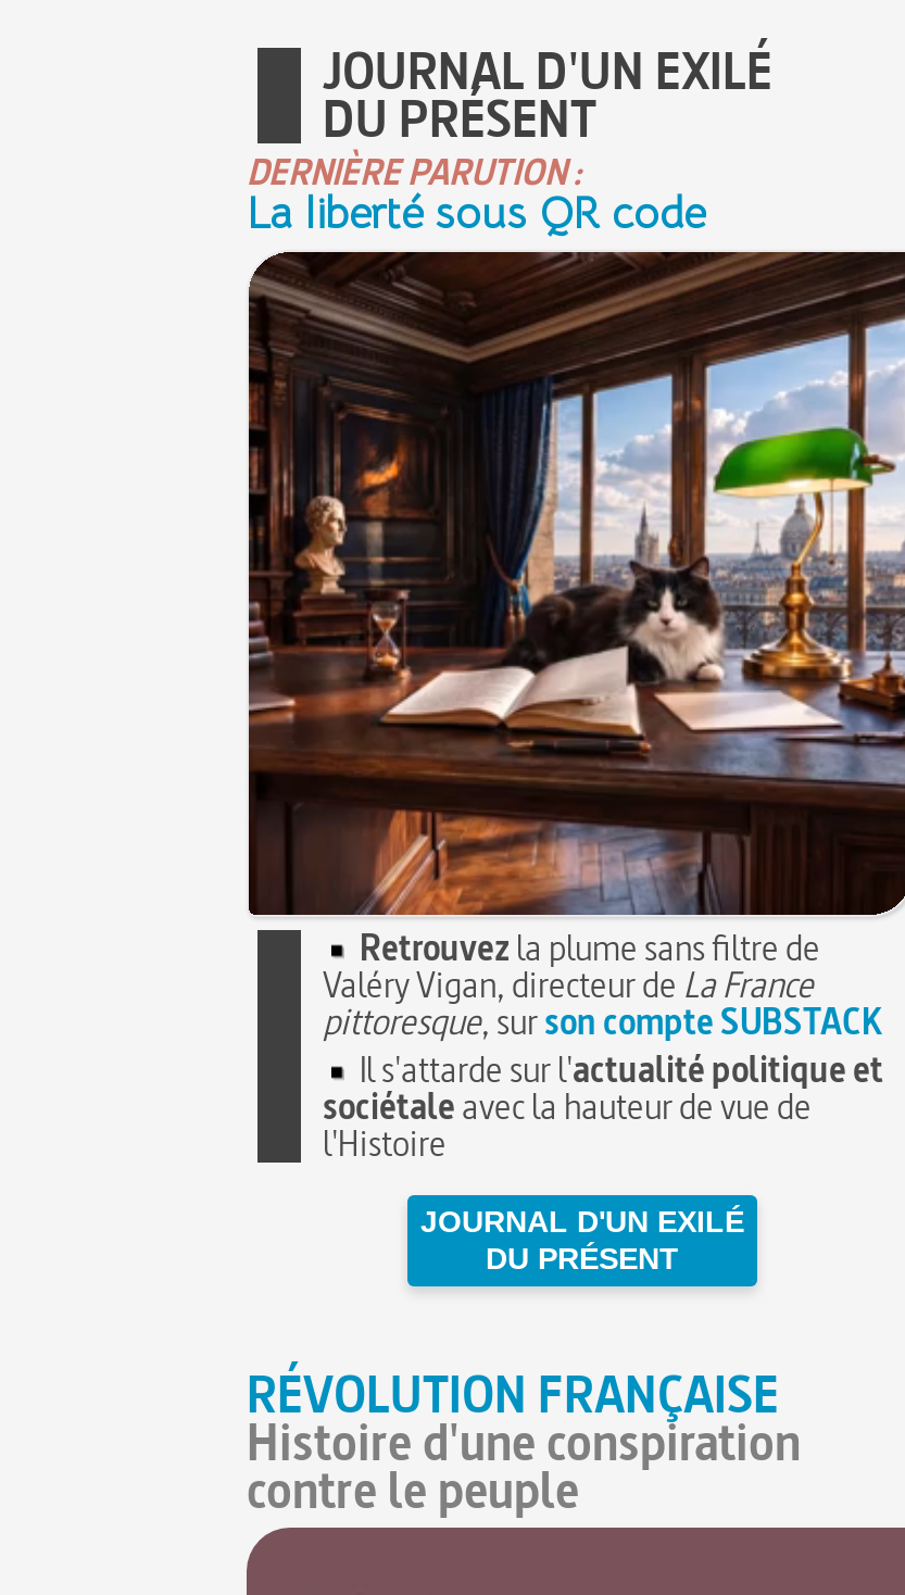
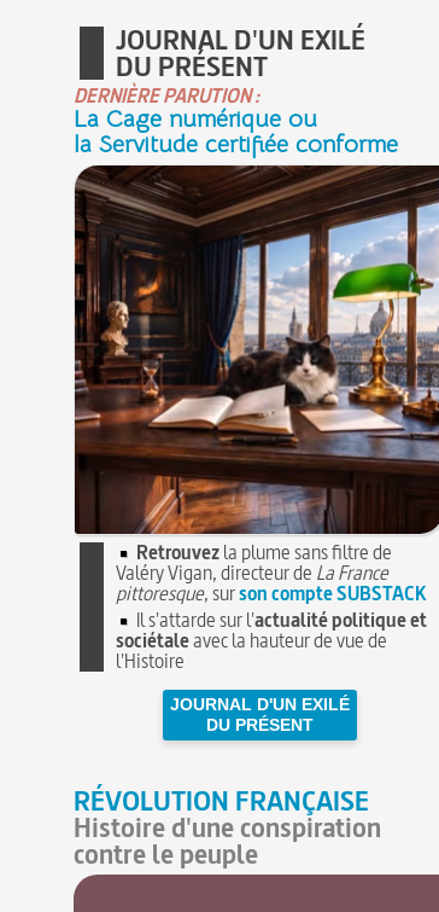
[247,186,705,241] La liberté sous QR code -> [74,104,398,159] La Cage numérique ou | la Servitude certifiée conforme

